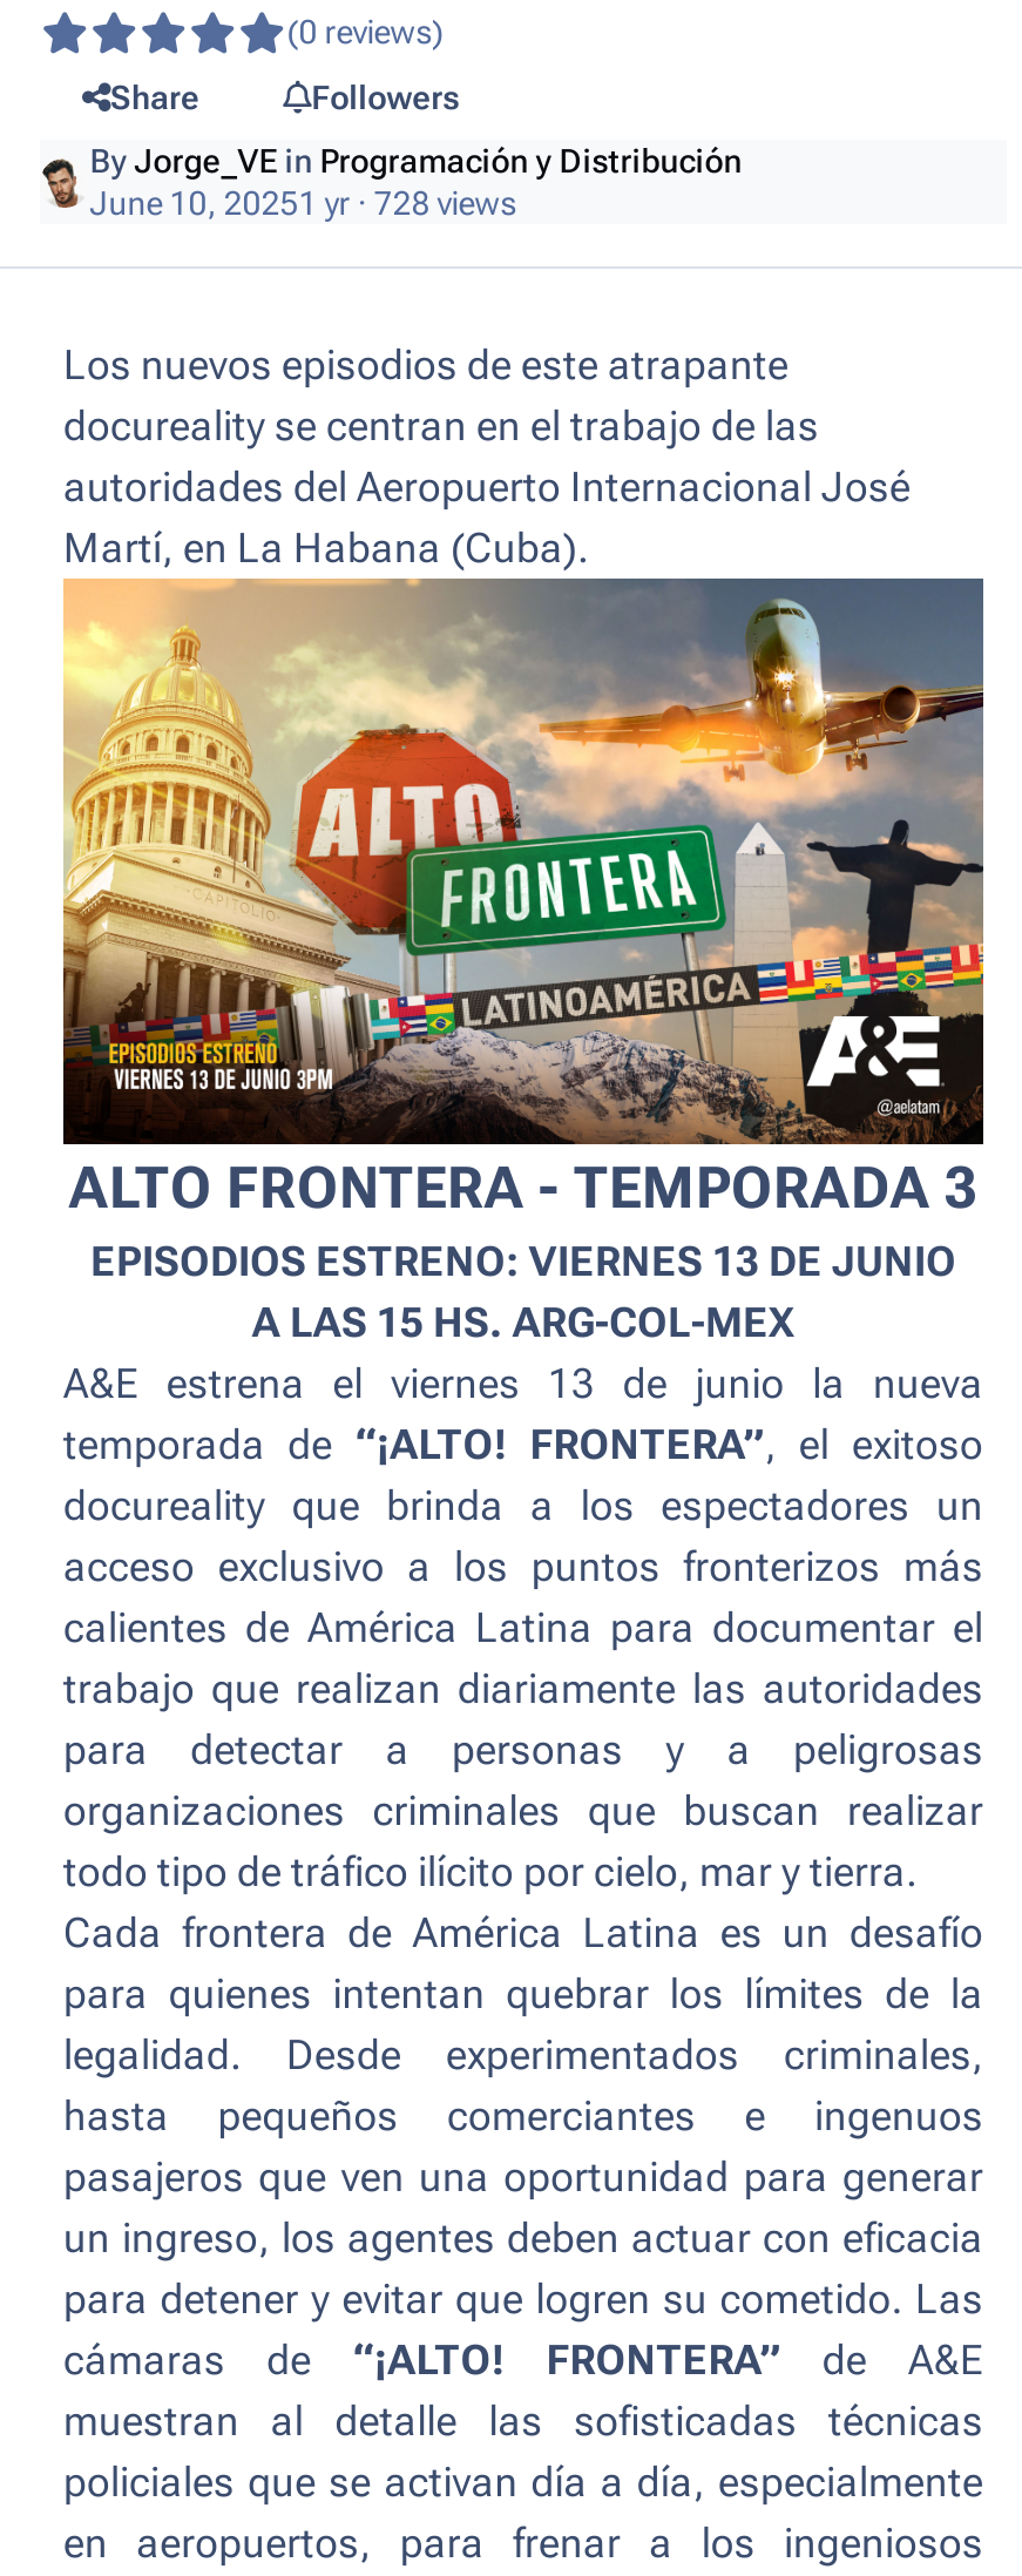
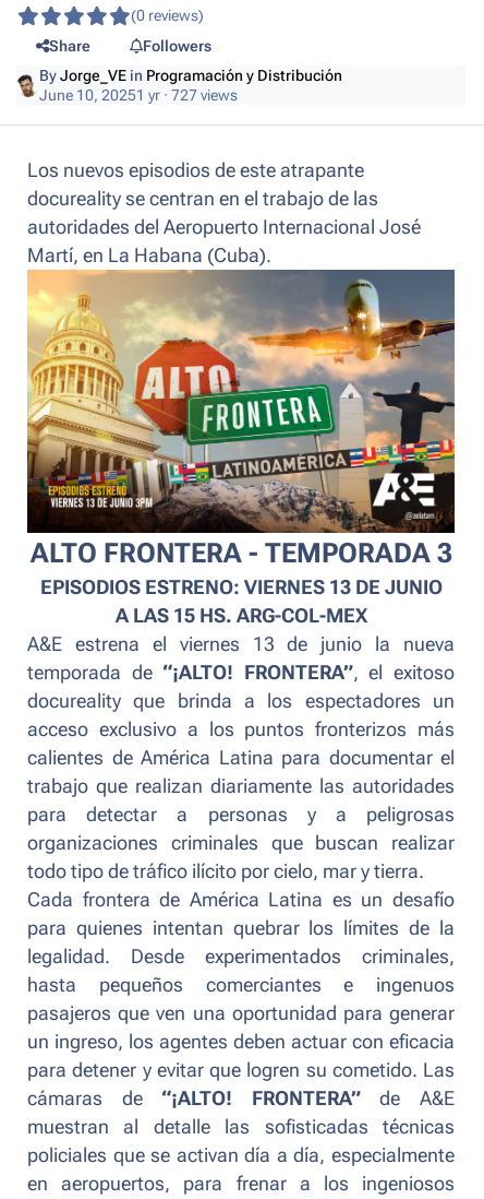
[90,185,517,222] June 10, 20251 yr · 728 views -> [39,86,238,104] June 10, 20251 yr · 727 views

